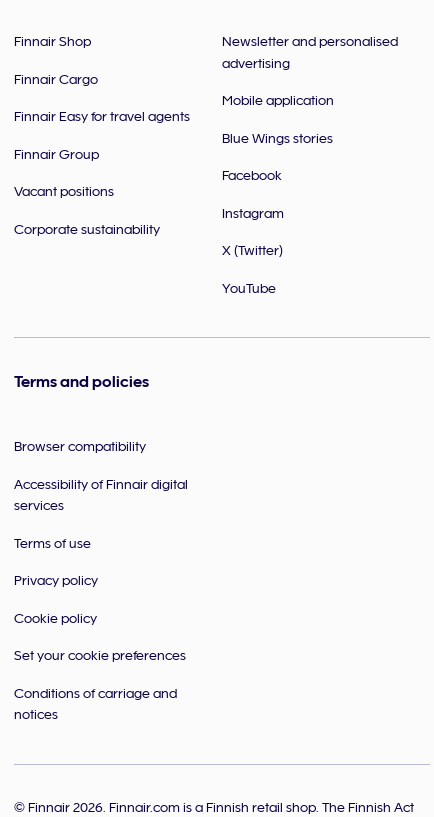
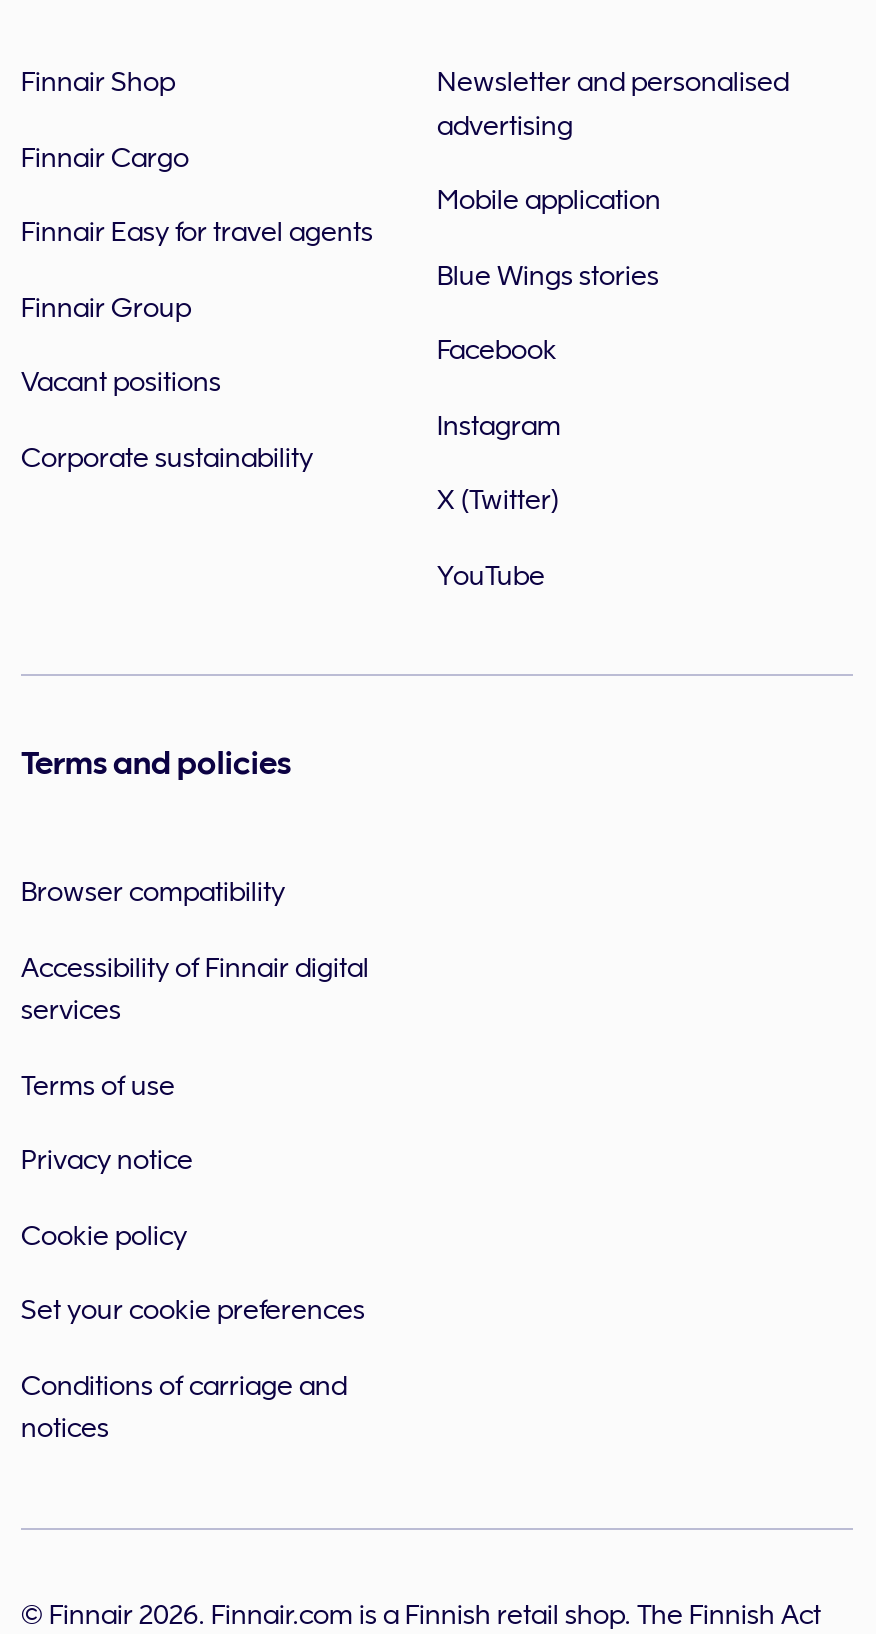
[14,572,98,588] Privacy policy -> [21,1144,193,1176] Privacy notice

